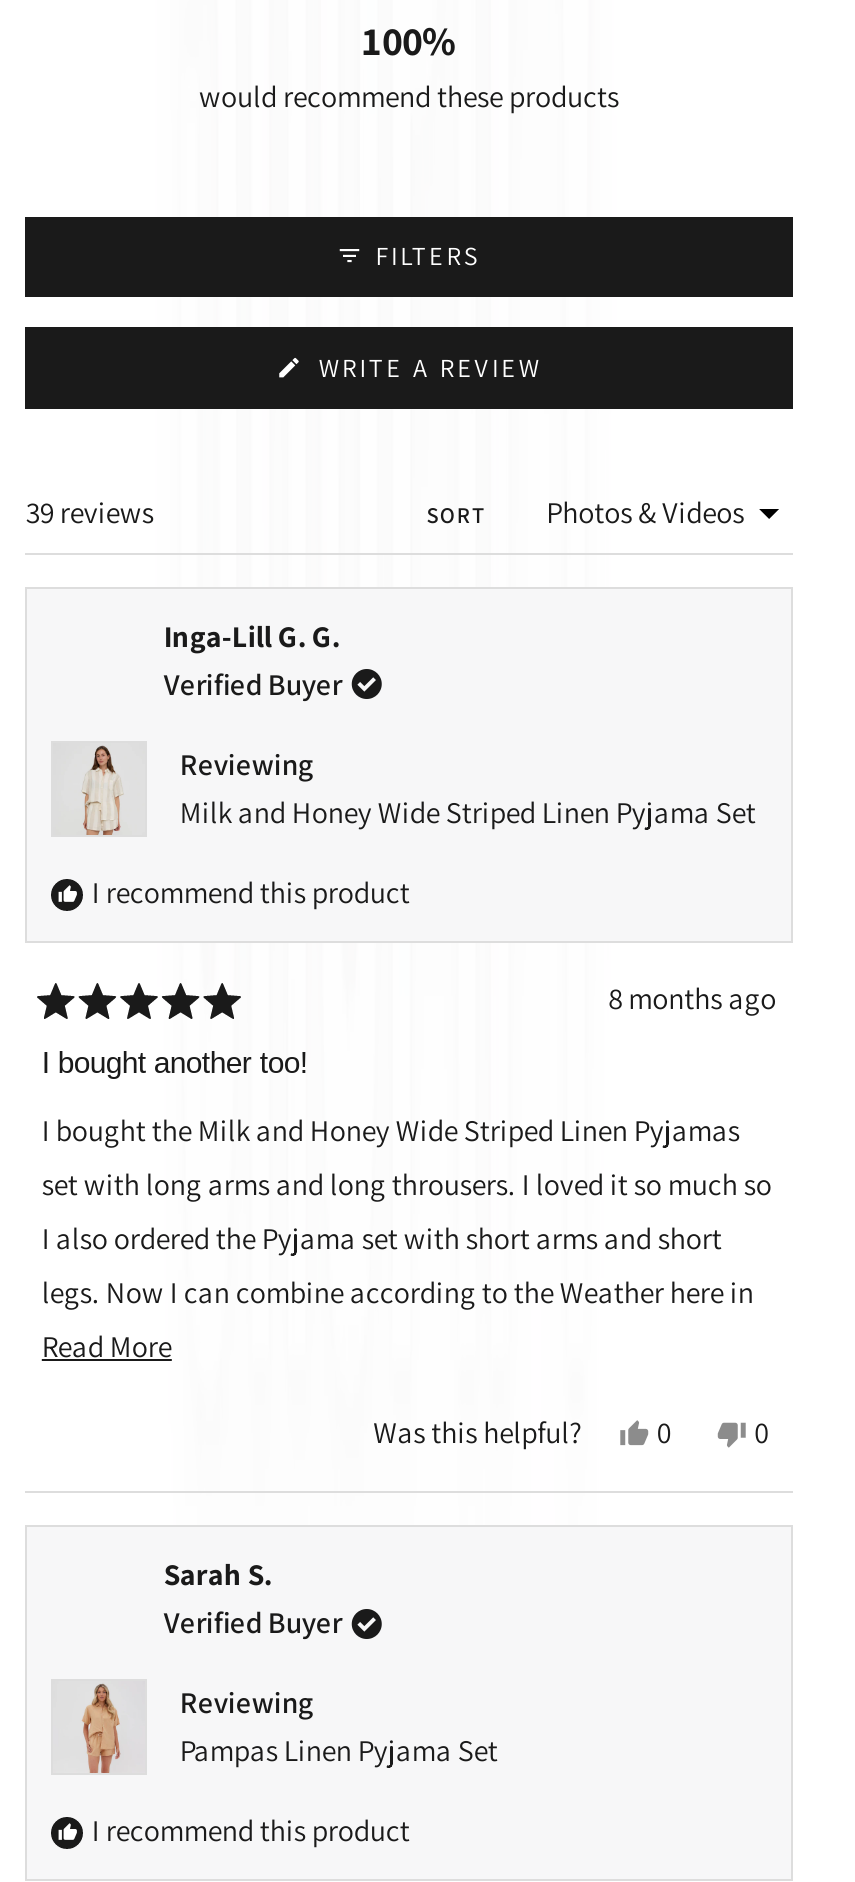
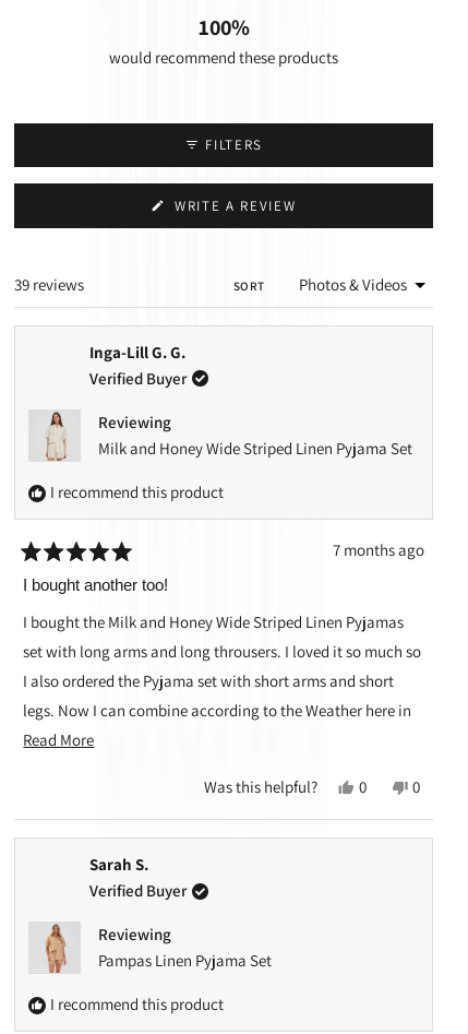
[608,979,776,1017] 8 months ago -> [332,539,424,560] 7 months ago

